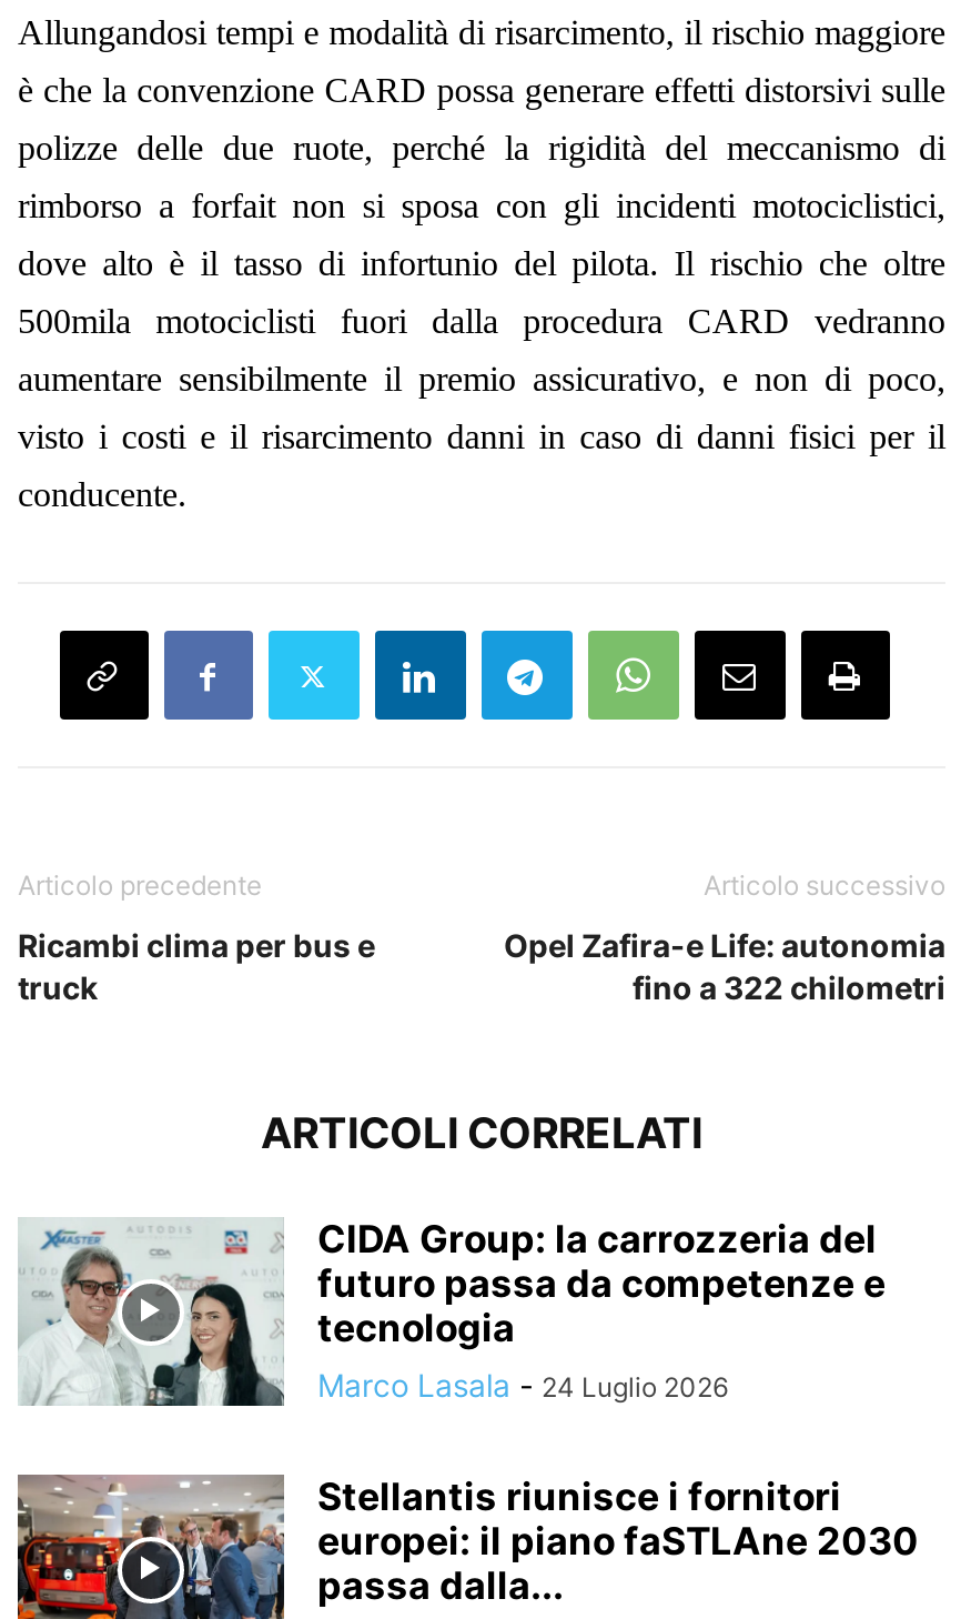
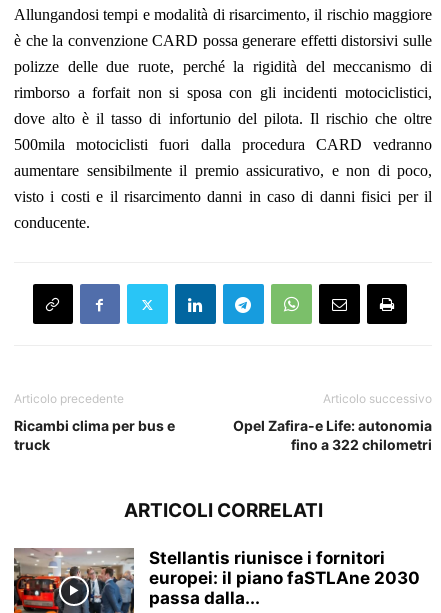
[18,1217,886,1408] [image] | CIDA Group: la carrozzeria del | futuro passa da competenze e | tecnologia | Marco Lasala - 24 Luglio 2026 -> none

